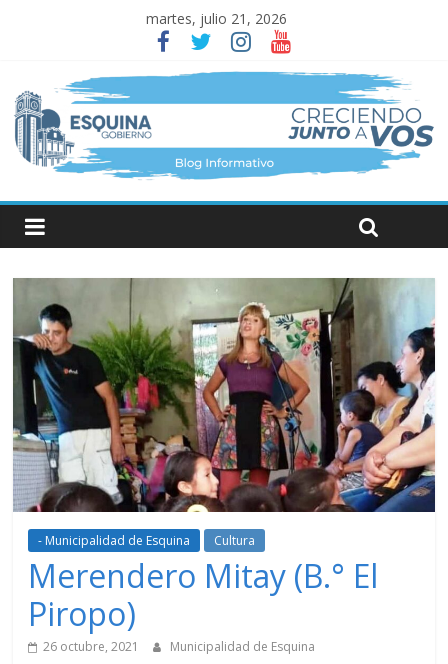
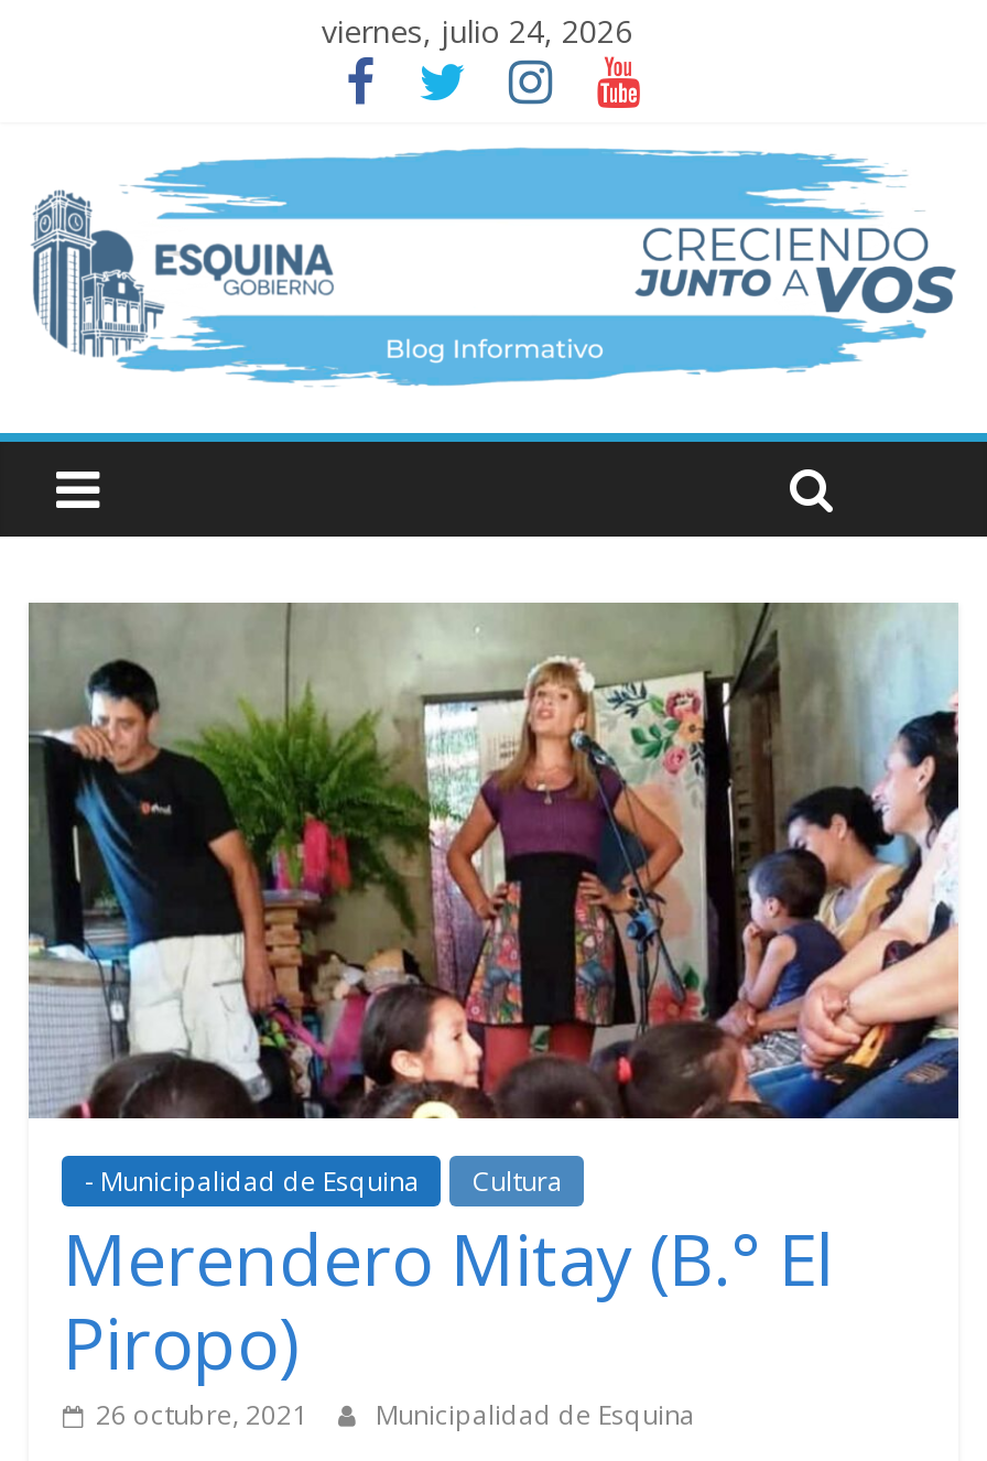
[146,9,287,28] martes, julio 21, 2026 -> [322,10,632,52] viernes, julio 24, 2026

